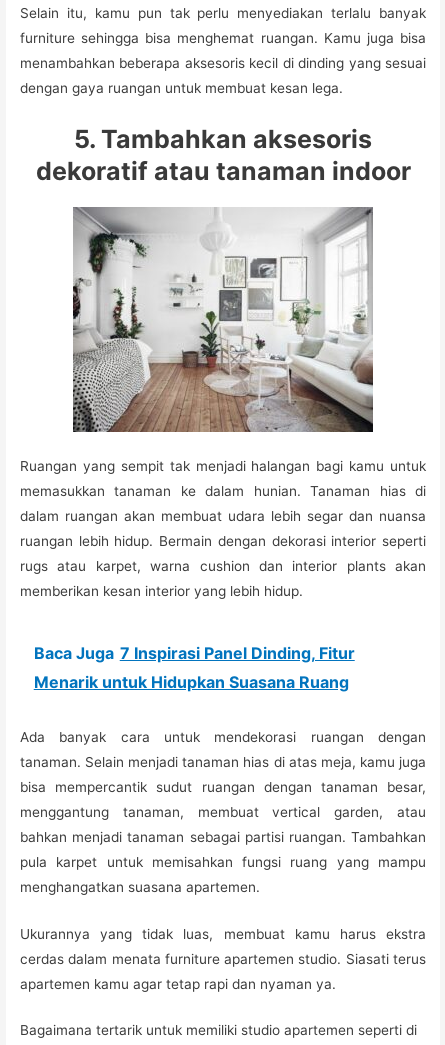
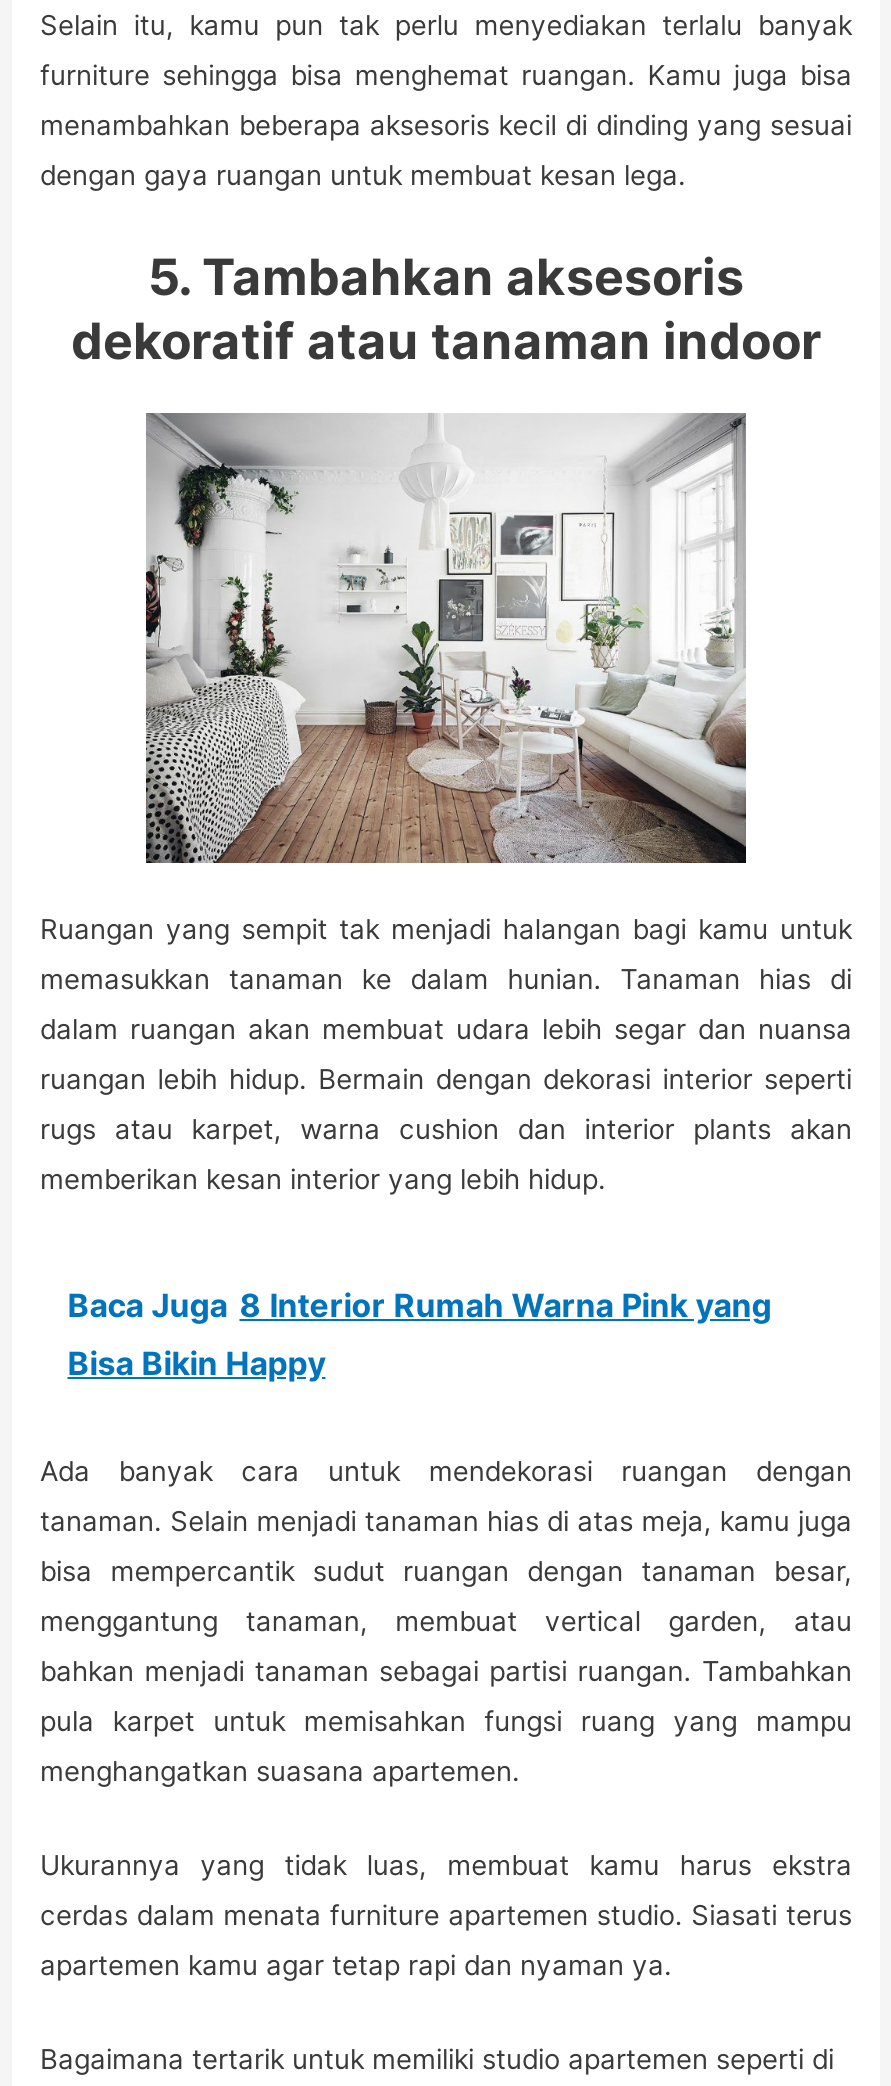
[34,643,355,692] Baca Juga 7 Inspirasi Panel Dinding, Fitur | Menarik untuk Hidupkan Suasana Ruang -> [67,1285,771,1383] Baca Juga 8 Interior Rumah Warna Pink yang | Bisa Bikin Happy

